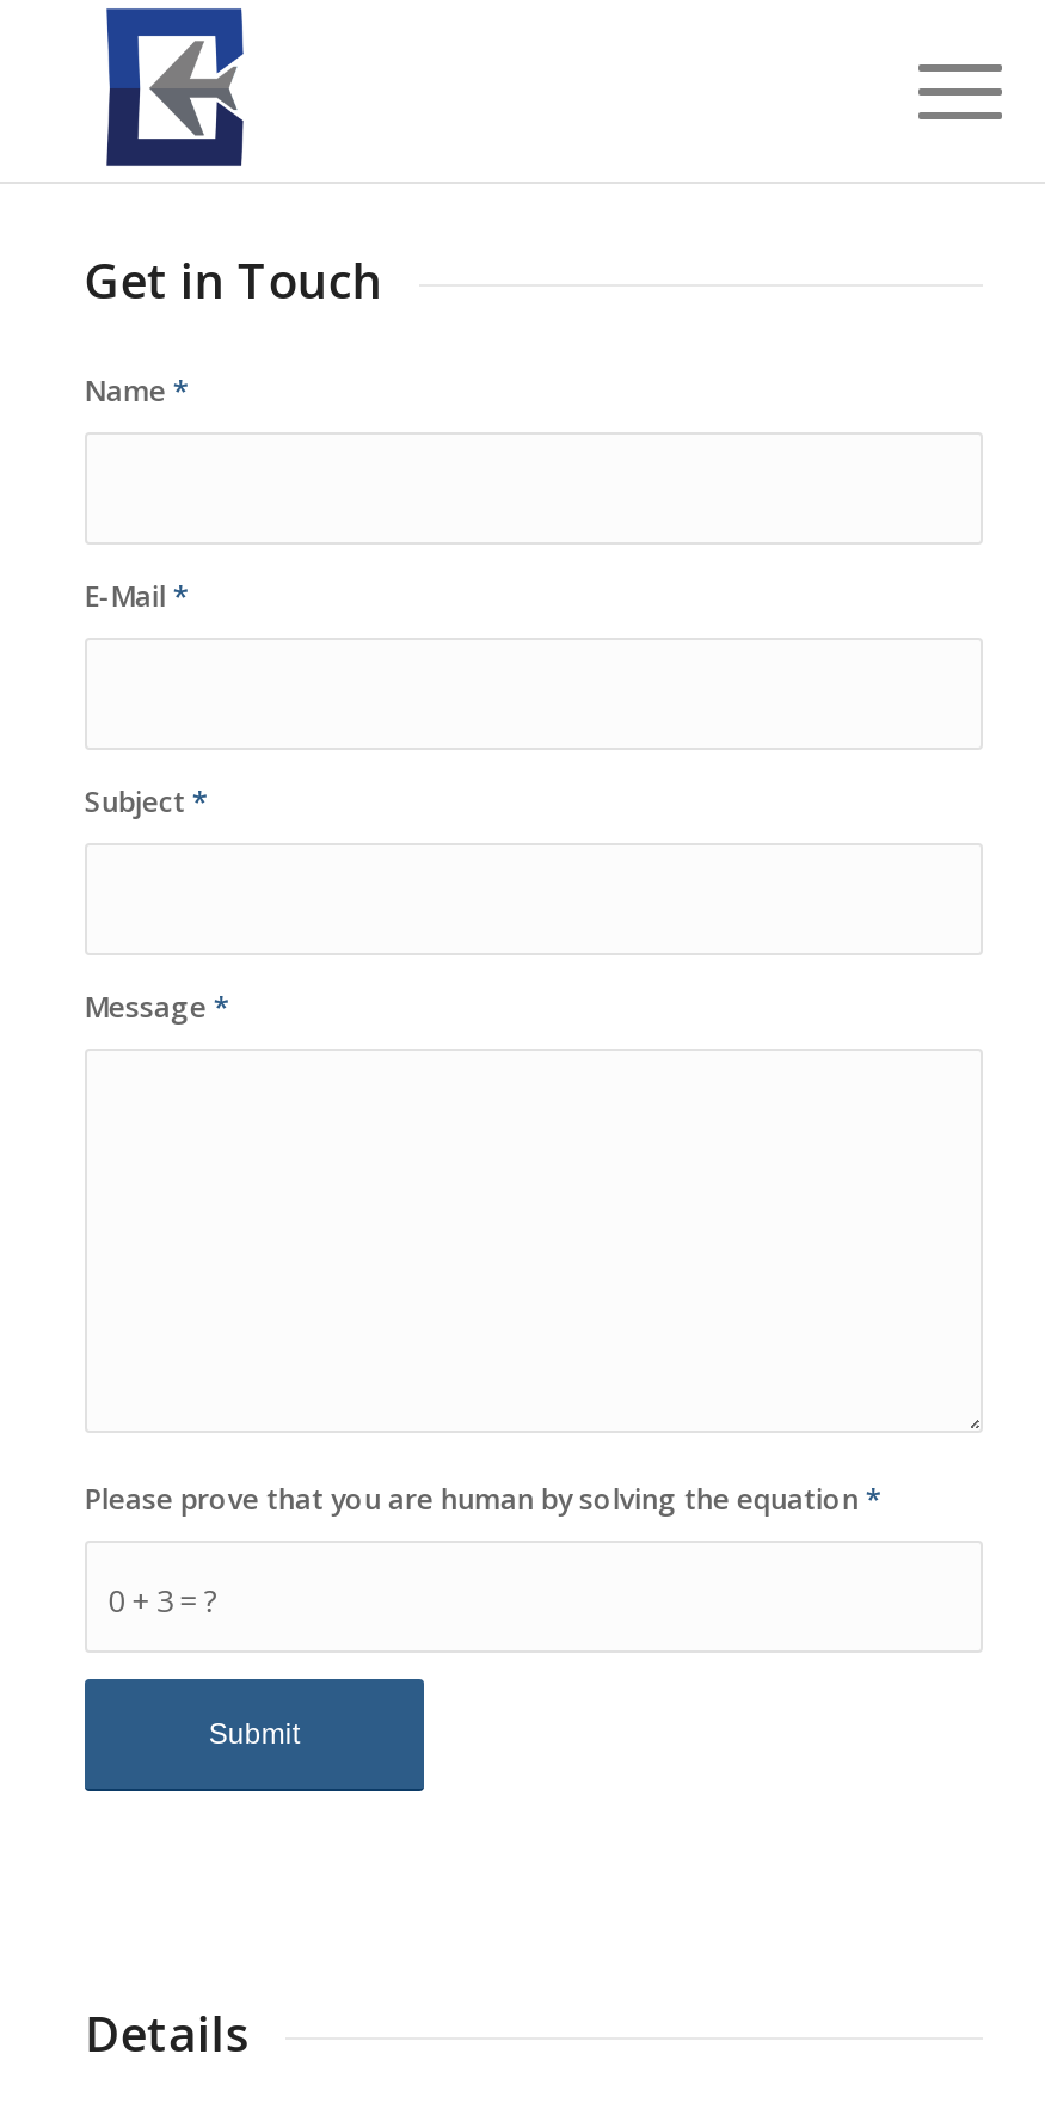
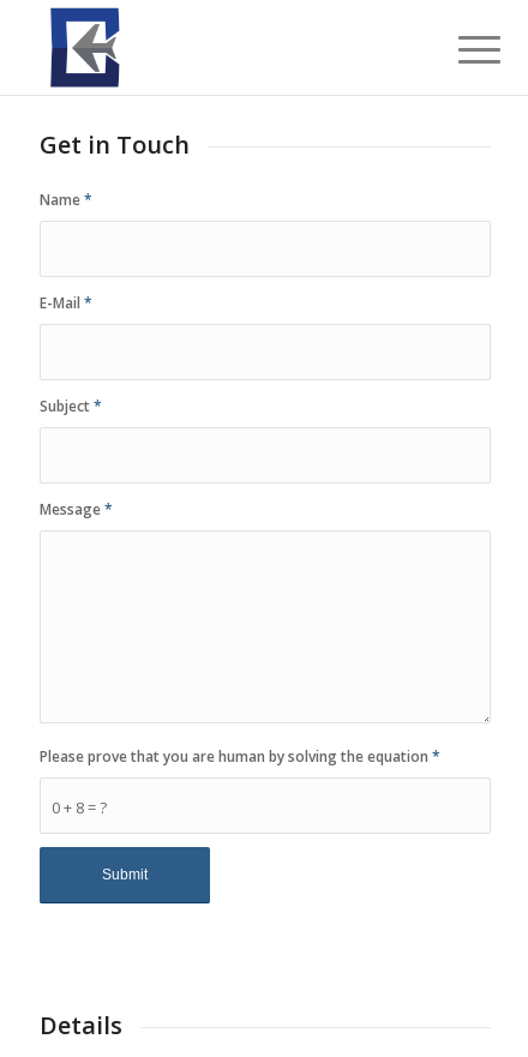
[108,1578,218,1621] 0 + 3 = ? -> [51,796,107,818] 0 + 8 = ?

